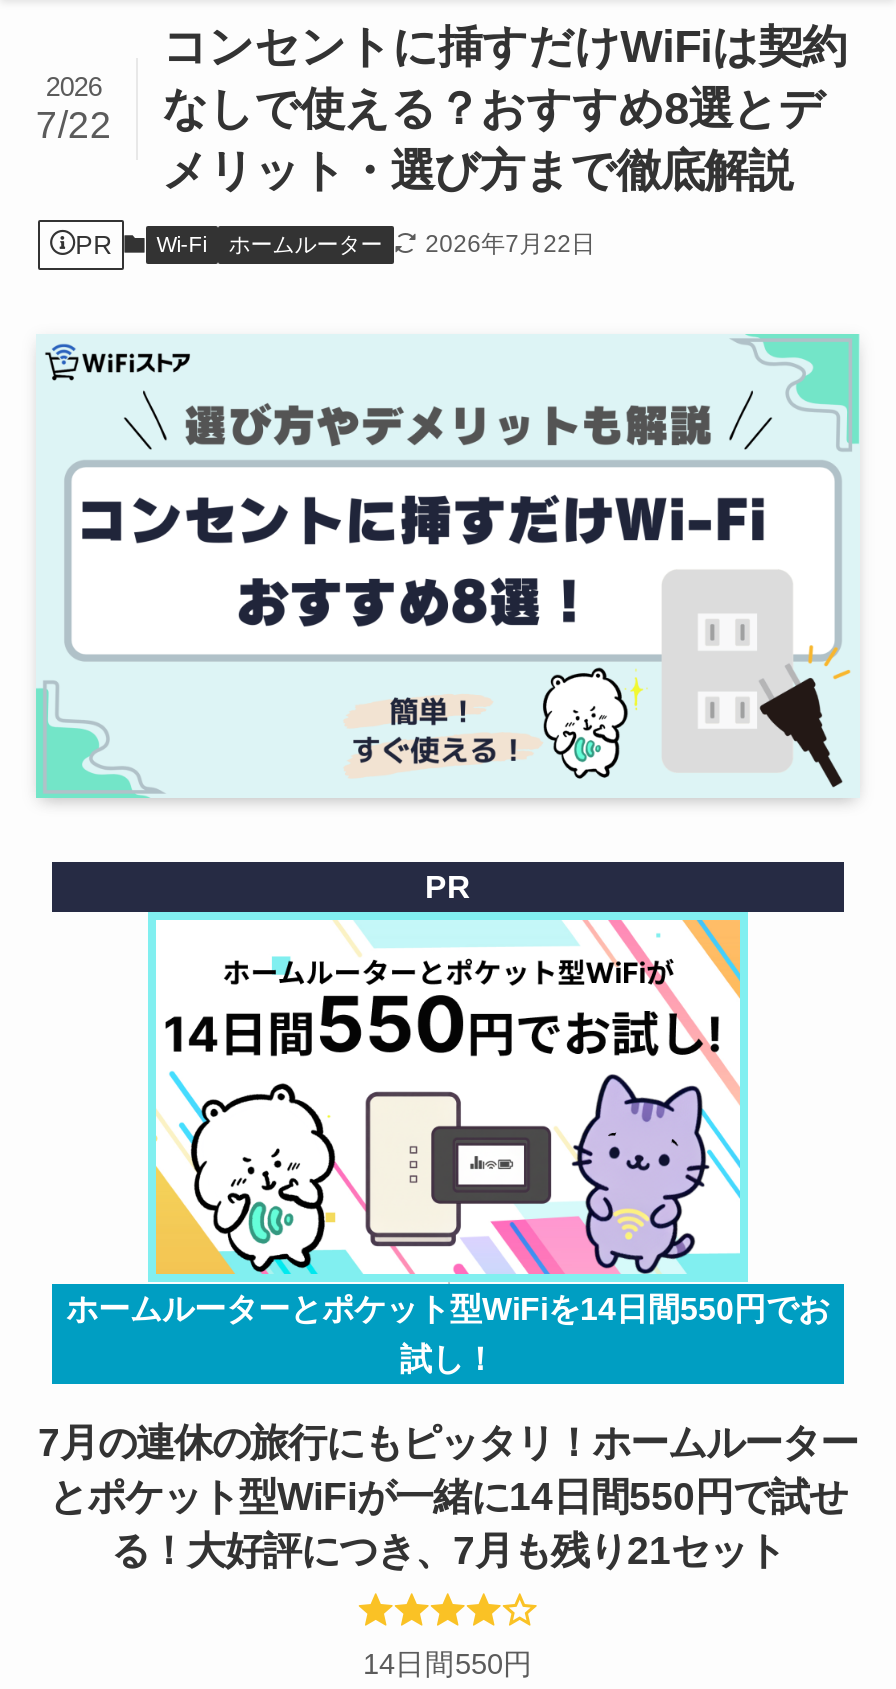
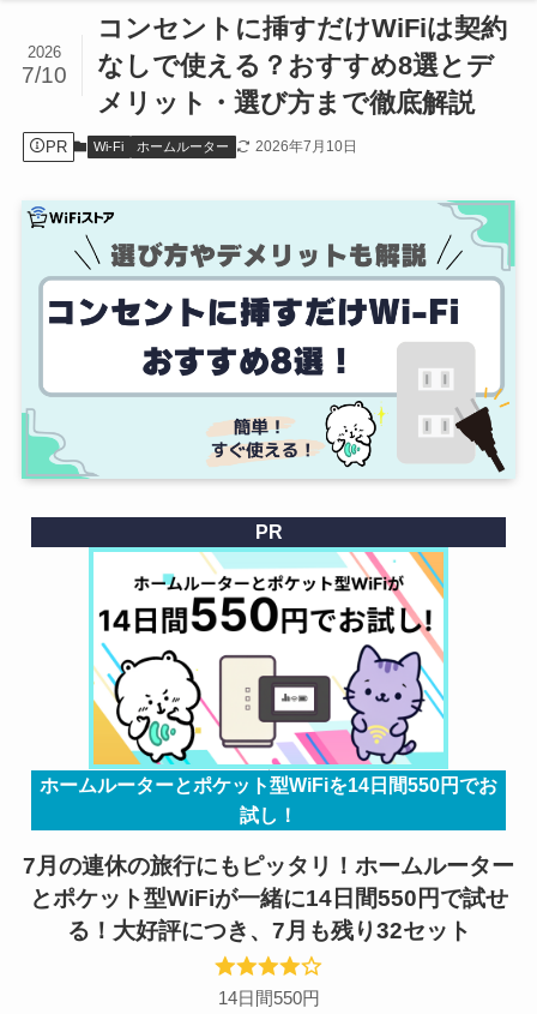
[36,84,824,146] 7/22 なしで使える？おすすめ8選とデ -> [21,51,494,88] 7/10 なしで使える？おすすめ8選とデ
[75,230,595,260] PR Wi-Fi ホームルーター 2026年7月22日 -> [45,138,357,156] PR Wi-Fi ホームルーター 2026年7月10日
[111,1528,785,1572] る！大好評につき、7月も残り21セット -> [67,917,470,943] る！大好評につき、7月も残り32セット

